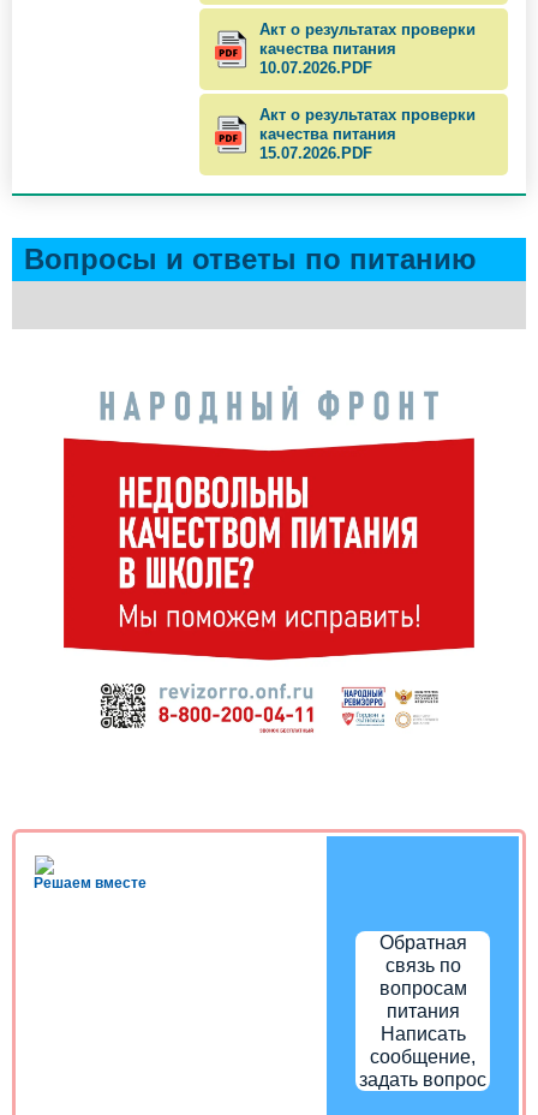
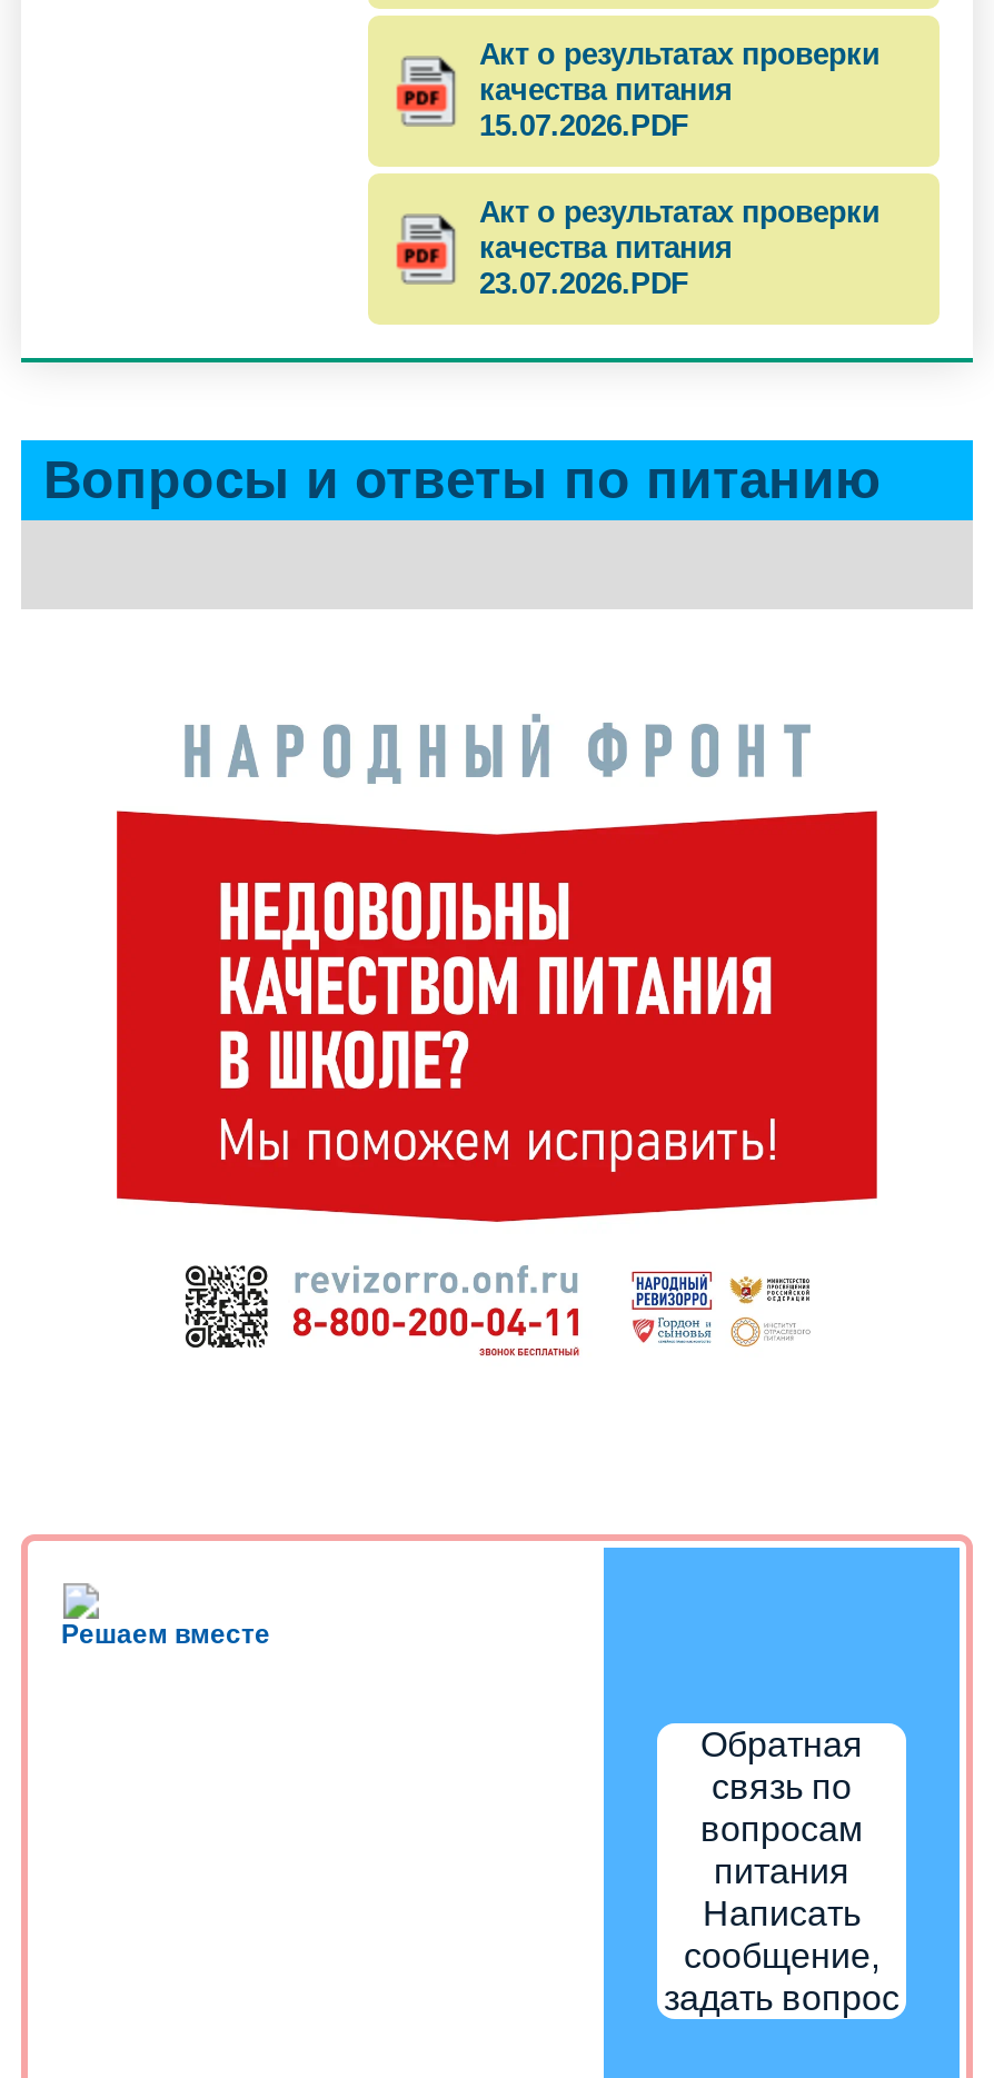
[259,59,372,77] 10.07.2026.PDF -> [479,108,688,142] 15.07.2026.PDF
[259,144,372,162] 15.07.2026.PDF -> [479,266,688,300] 23.07.2026.PDF

